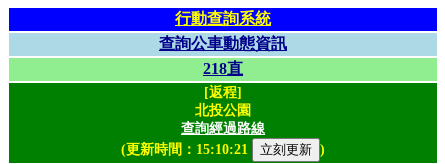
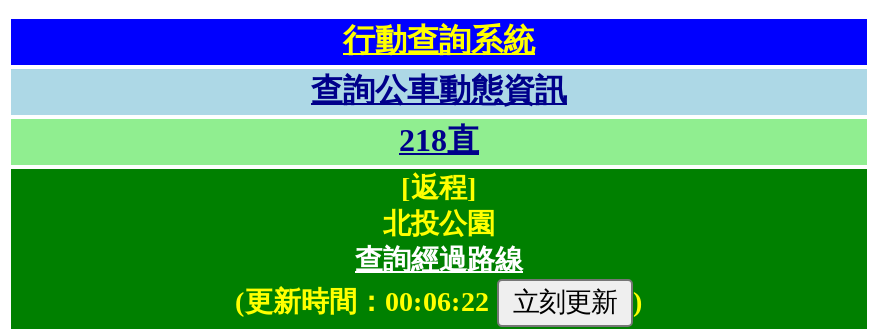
[121,142,248,157] (更新時間：15:10:21 -> [235,287,489,317] (更新時間：00:06:22

